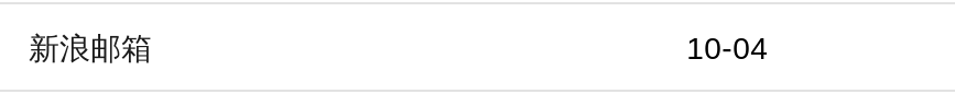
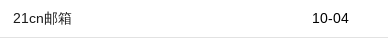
[29,30,152,65] 新浪邮箱 -> [13,10,72,26] 21cn邮箱

